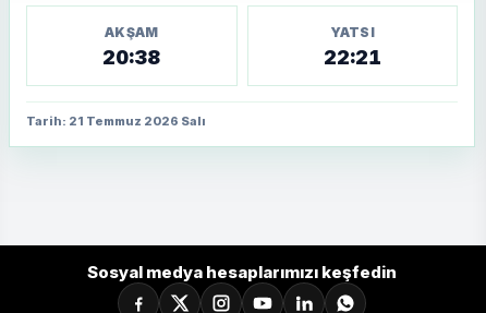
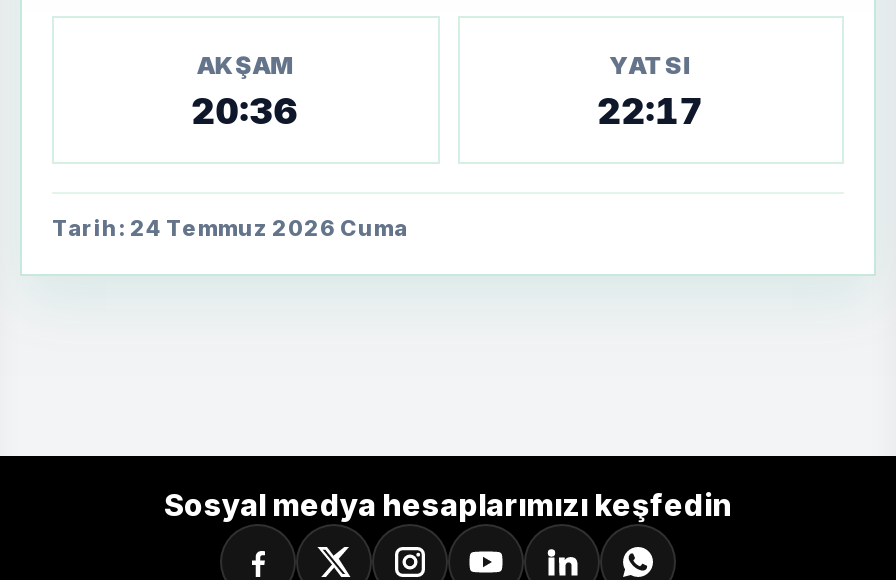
[103,46,160,69] 20:38 -> [192,91,300,133] 20:36
[323,46,381,69] 22:21 -> [598,91,704,133] 22:17
[26,114,206,129] Tarih: 21 Temmuz 2026 Salı -> [52,215,408,243] Tarih: 24 Temmuz 2026 Cuma

